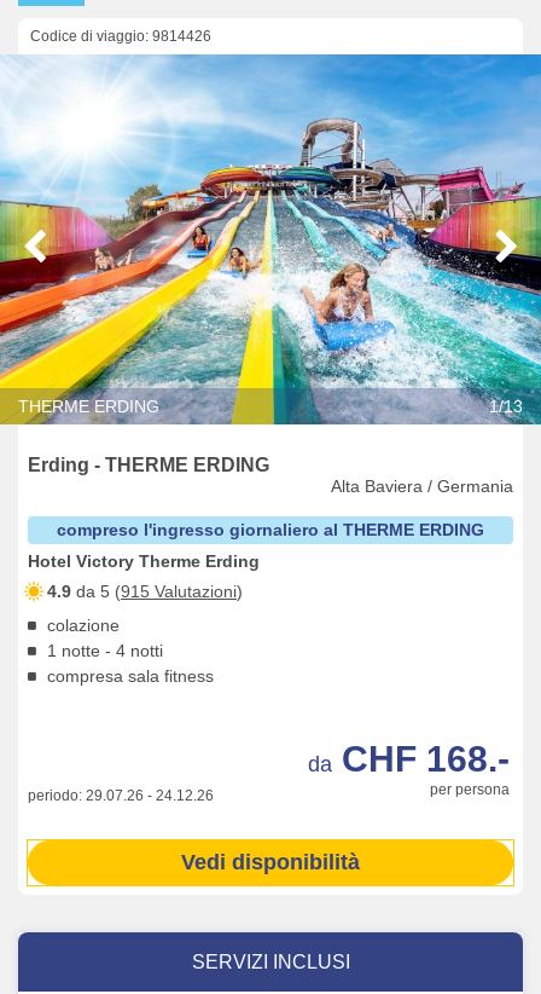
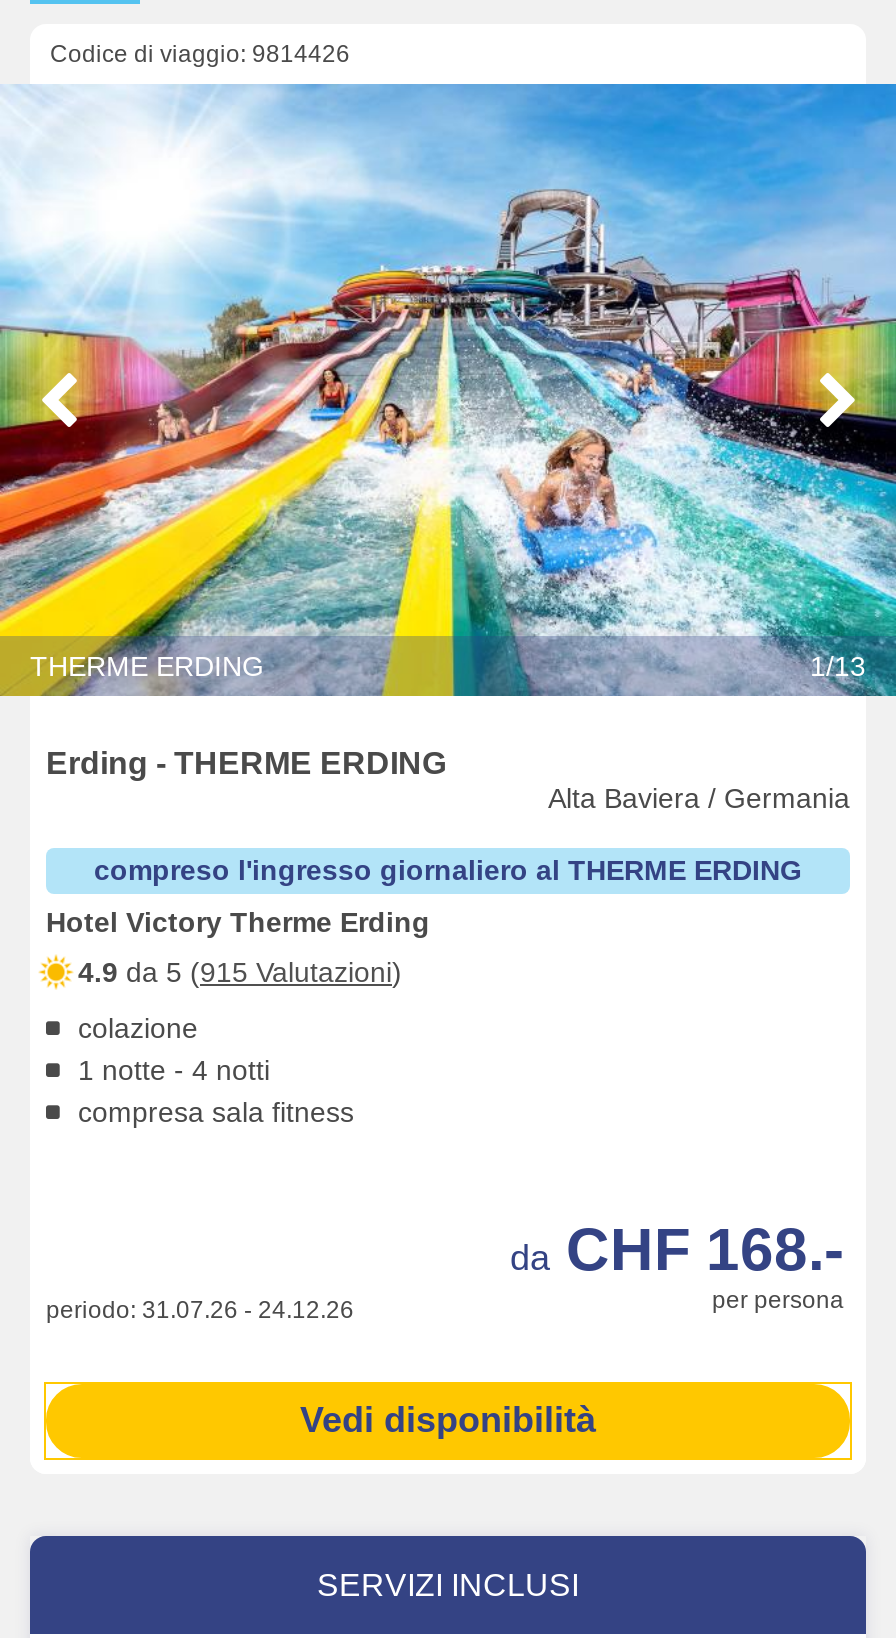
[28,787,214,804] periodo: 29.07.26 - 24.12.26 -> [46,1296,354,1324] periodo: 31.07.26 - 24.12.26

